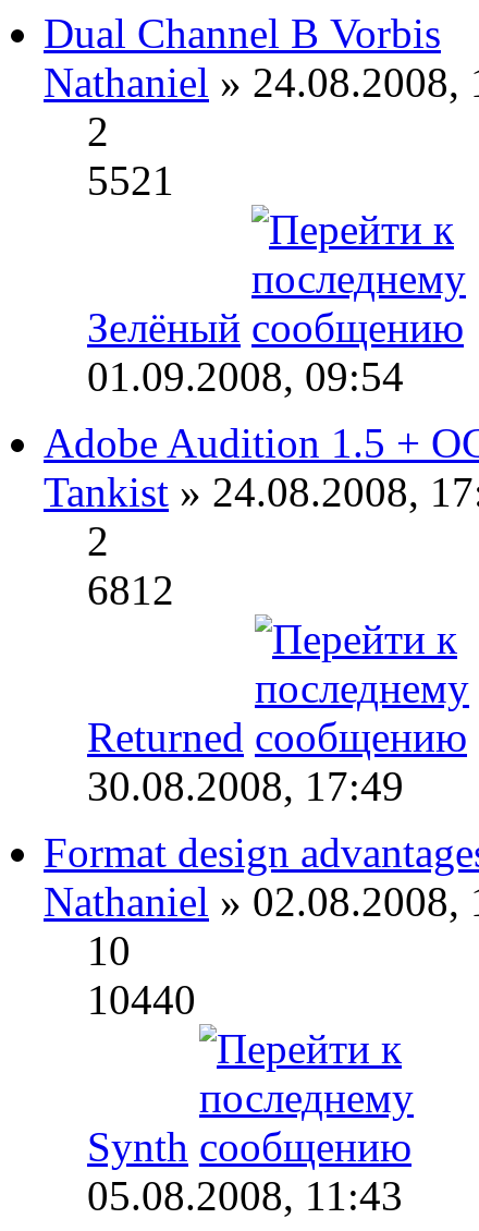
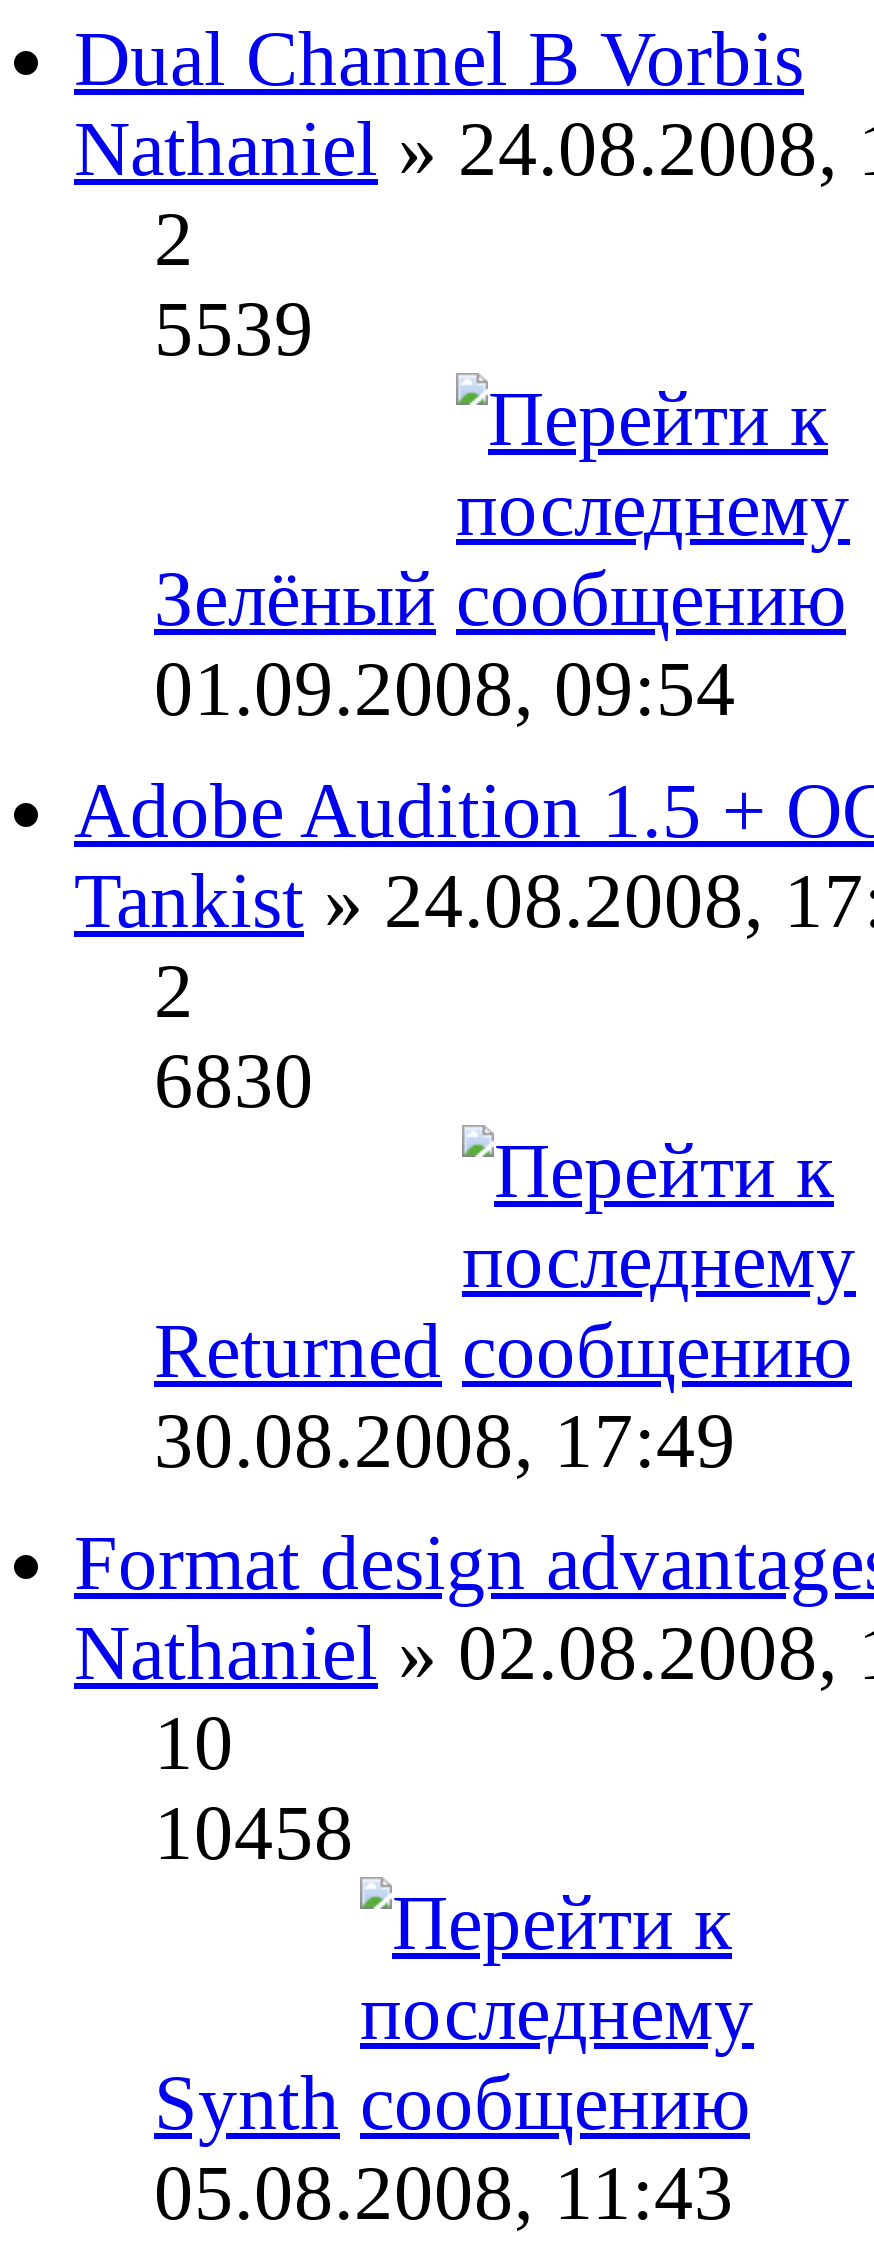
[87,157,174,204] 5521 -> [154,286,314,372] 5539
[87,567,174,614] 6812 -> [154,1038,314,1124] 6830
[87,977,196,1023] 10440 -> [154,1790,354,1876] 10458

